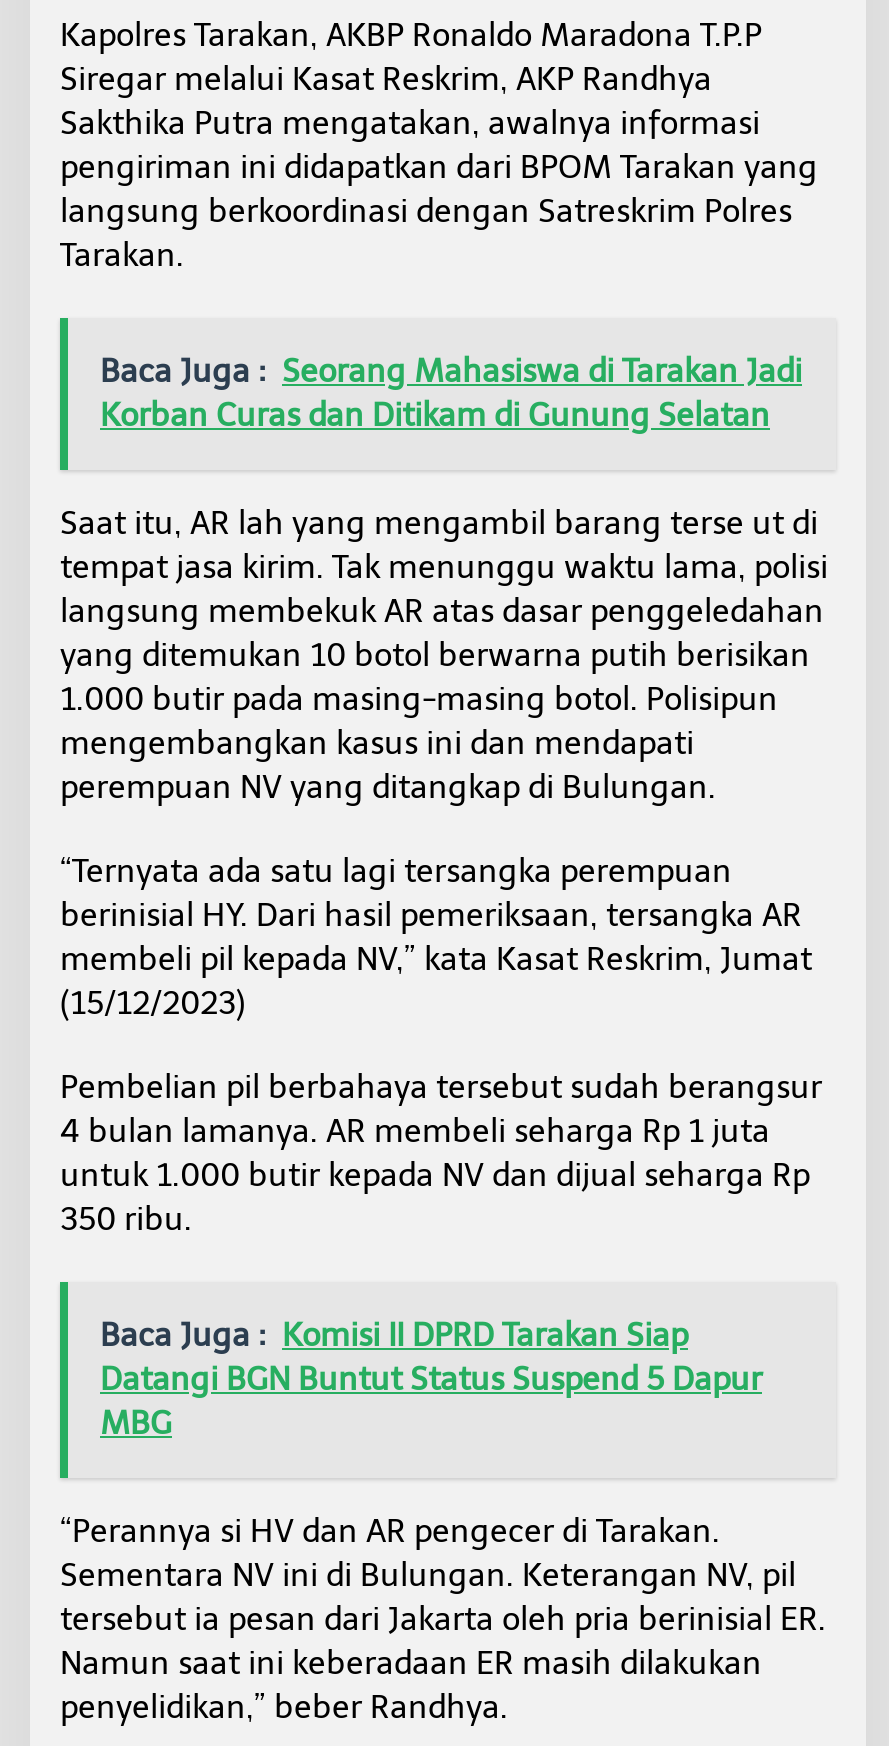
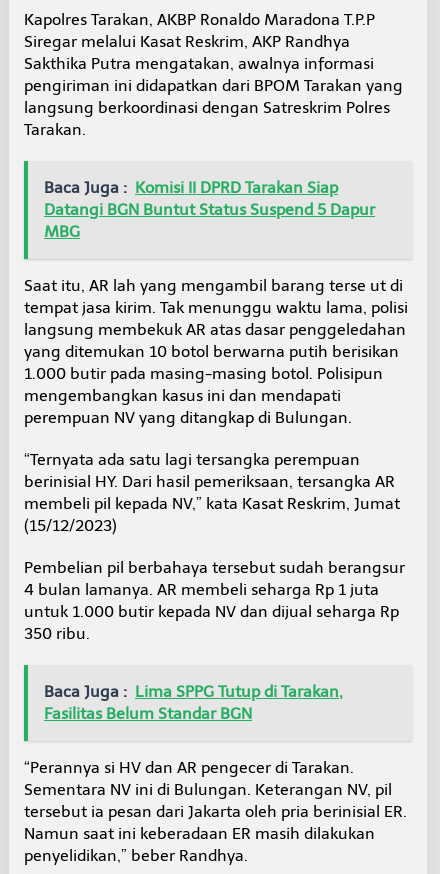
[100,352,802,434] Baca Juga : Seorang Mahasiswa di Tarakan Jadi | Korban Curas dan Ditikam di Gunung Selatan -> none
moved [60,504,828,1238] -> [24,276,408,643]: Saat itu, AR lah yang mengambil barang terse ut di | tempat jasa kirim. Tak menunggu waktu lama, polisi | langsung membekuk AR atas dasar penggeledahan | ... | untuk 1.000 butir kepada NV dan dijual seharga Rp | 350 ribu.
none -> [44,682,343,723] Baca Juga : Lima SPPG Tutup di Tarakan, | Fasilitas Belum Standar BGN
moved [100,1316,762,1442] -> [44,178,375,241]: Baca Juga : Komisi II DPRD Tarakan Siap | Datangi BGN Buntut Status Suspend 5 Dapur | MBG

